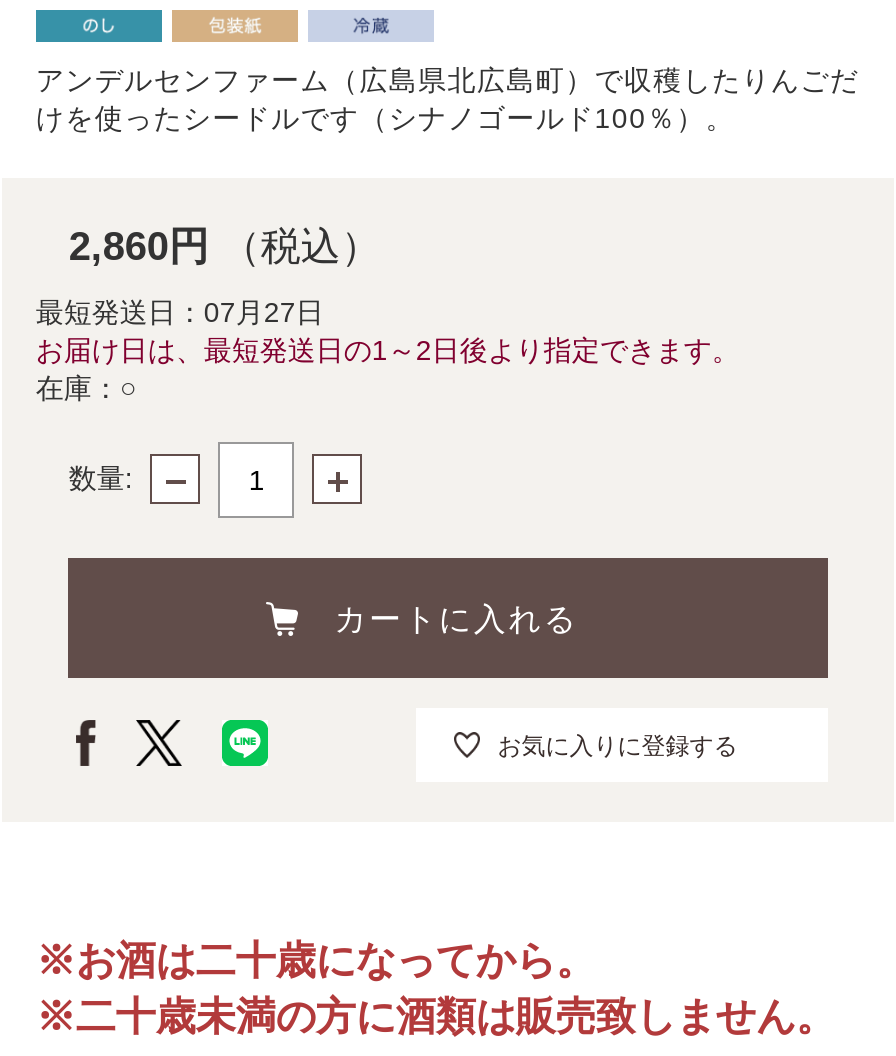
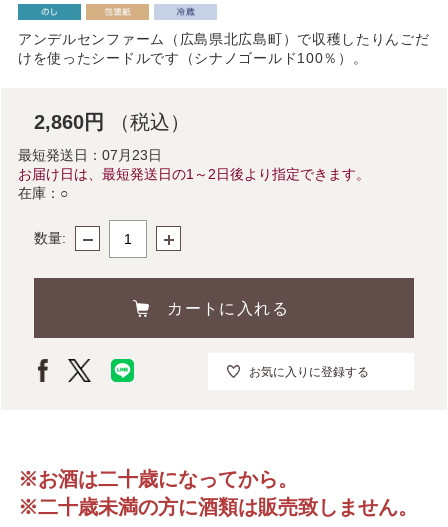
[36,295,324,327] 最短発送日：07月27日 -> [18,147,162,163] 最短発送日：07月23日

